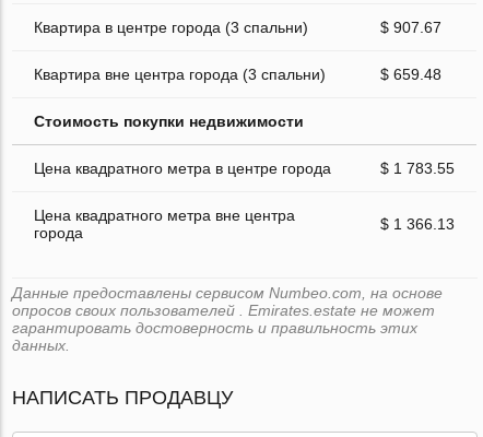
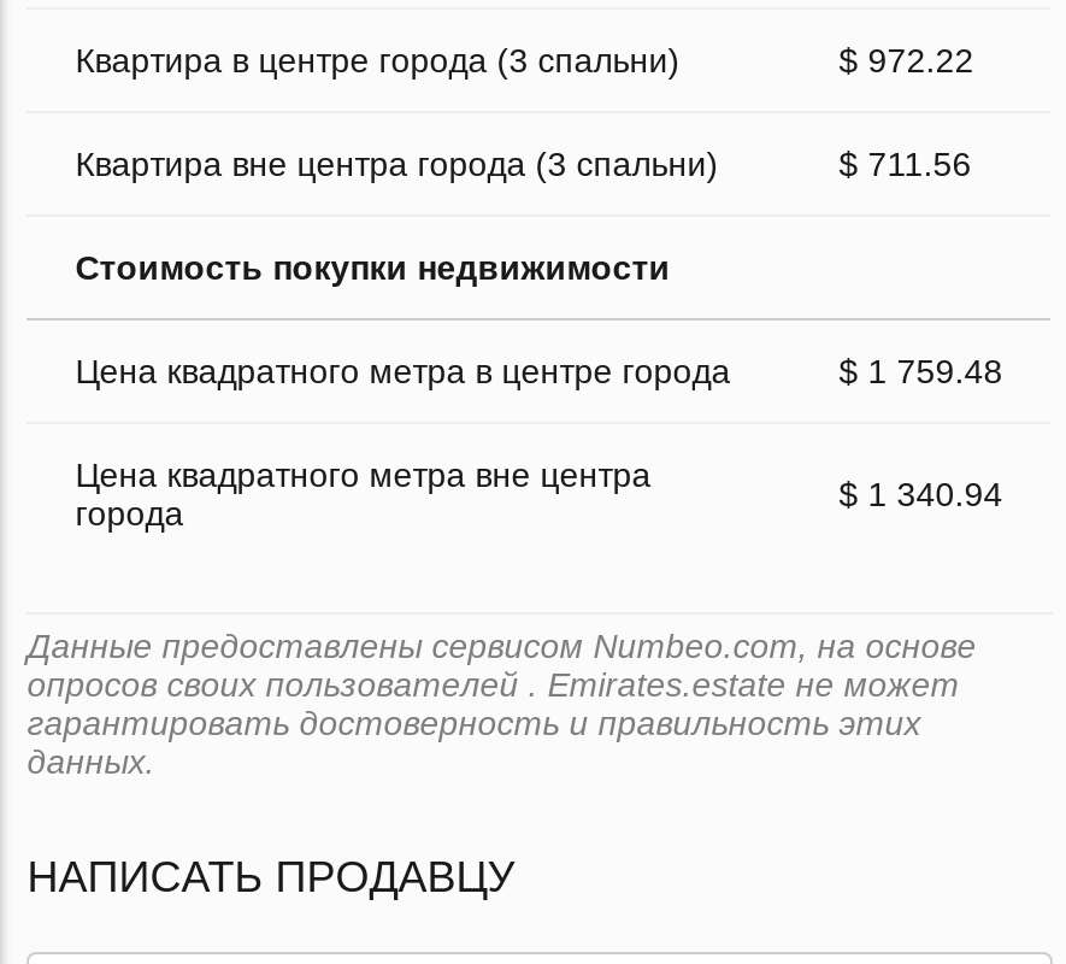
[380,18,442,36] $ 907.67 -> [839,40,974,79] $ 972.22
[380,65,442,83] $ 659.48 -> [839,144,971,182] $ 711.56
[380,159,455,177] $ 1 783.55 -> [839,351,1003,390] $ 1 759.48
[380,215,455,232] $ 1 366.13 -> [839,474,1003,513] $ 1 340.94

